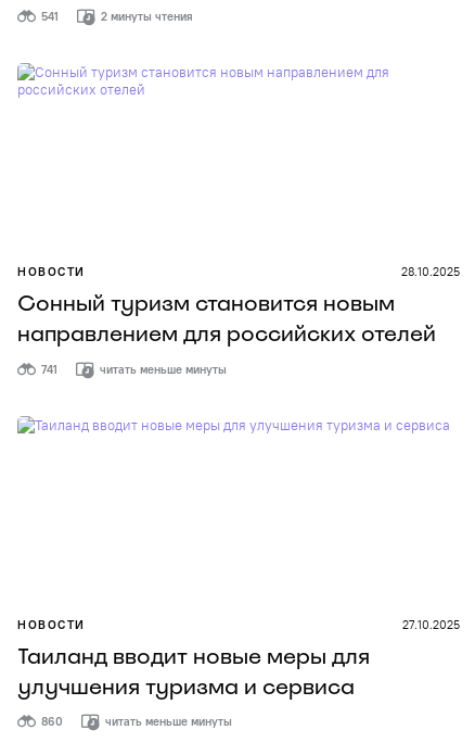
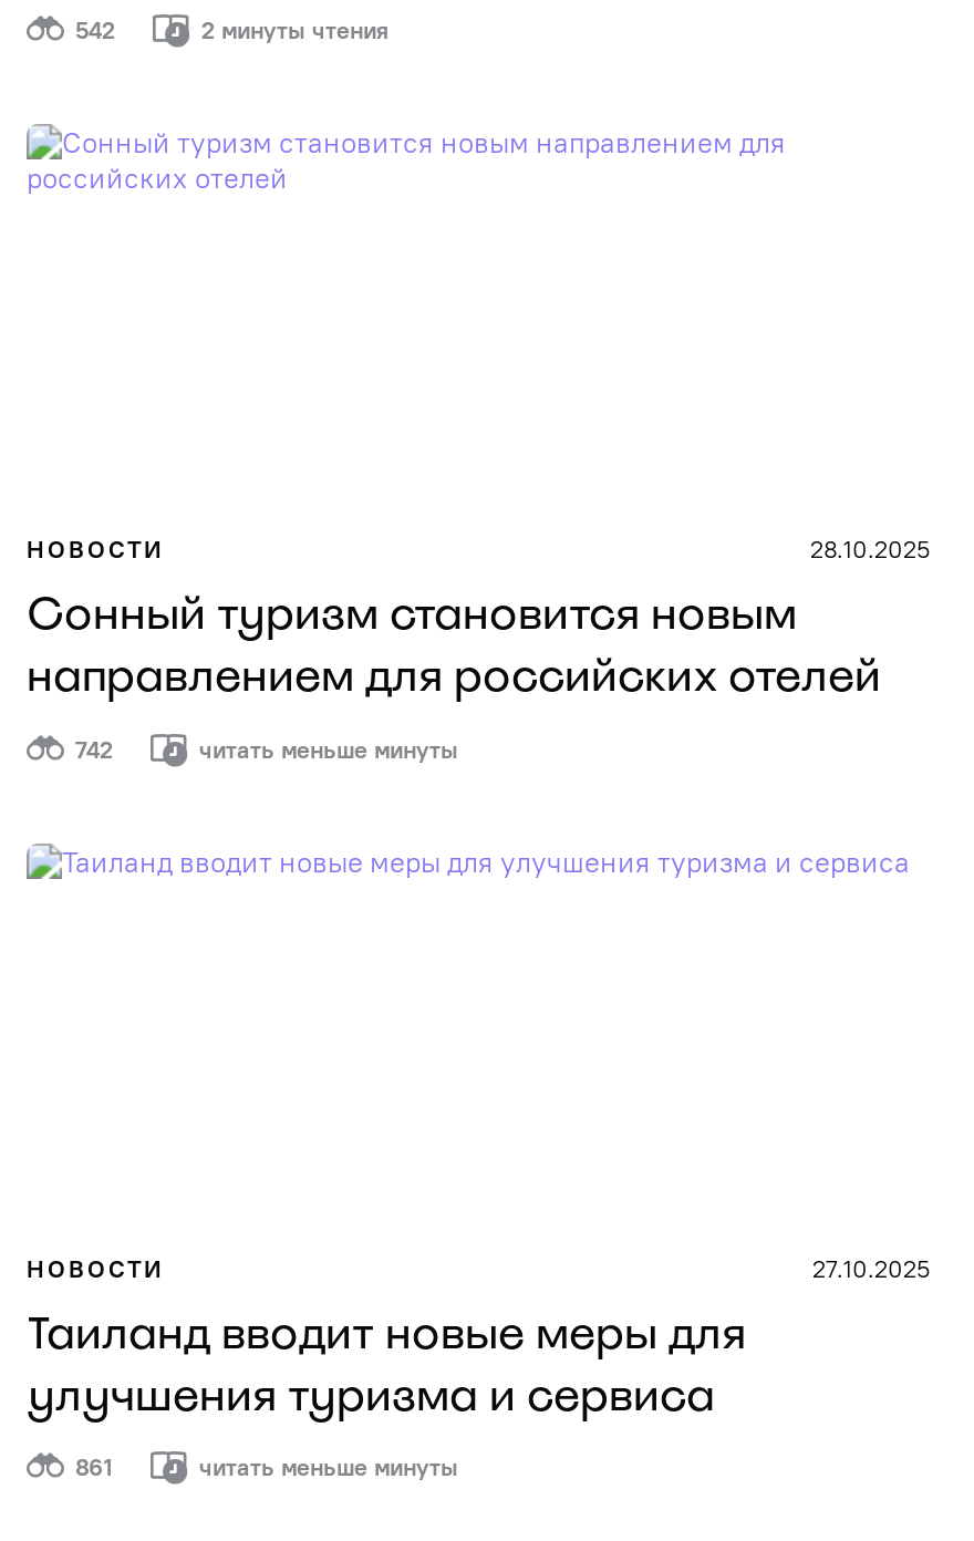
[38,9,59,24] 541 -> [69,14,115,45] 542
[38,362,57,377] 741 -> [69,732,113,763] 742
[38,714,63,729] 860 -> [69,1450,113,1481] 861

